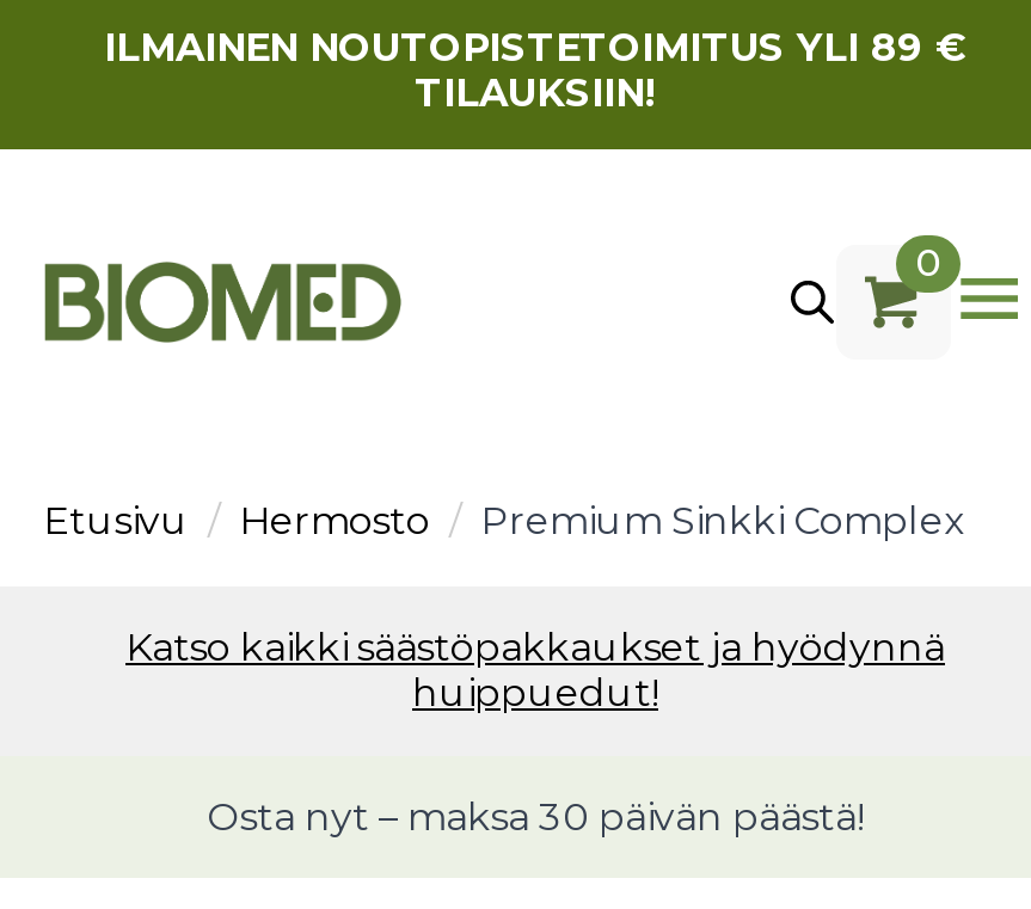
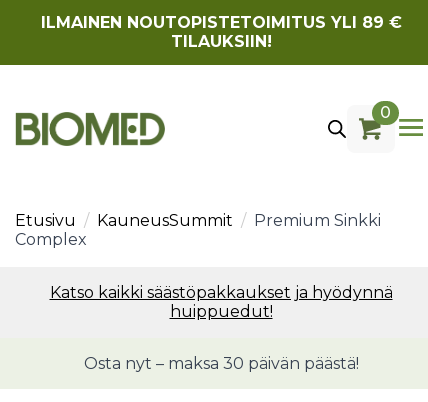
[239,498,965,543] Hermosto | Premium Sinkki Complex -> [15,211,381,249] KauneusSummit | Premium Sinkki | Complex

